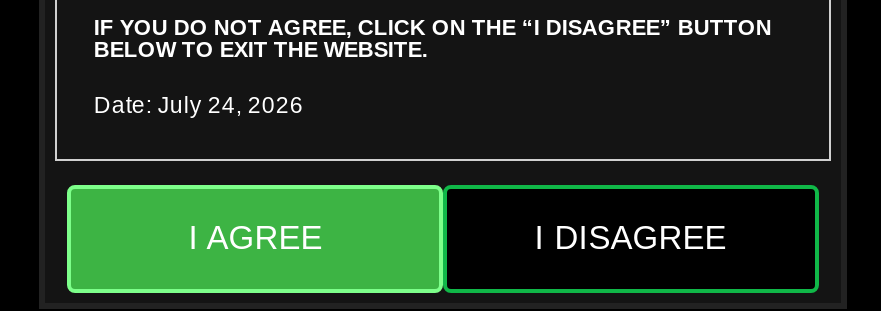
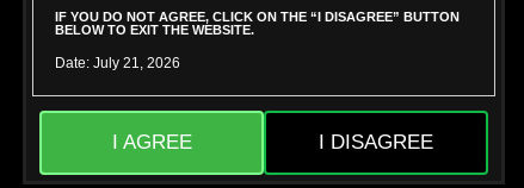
[94,92,304,118] Date: July 24, 2026 -> [55,55,181,71] Date: July 21, 2026

